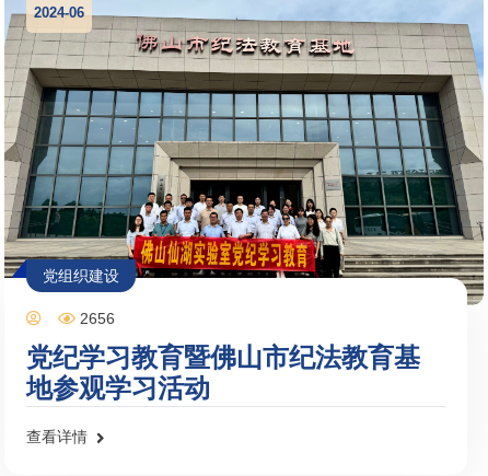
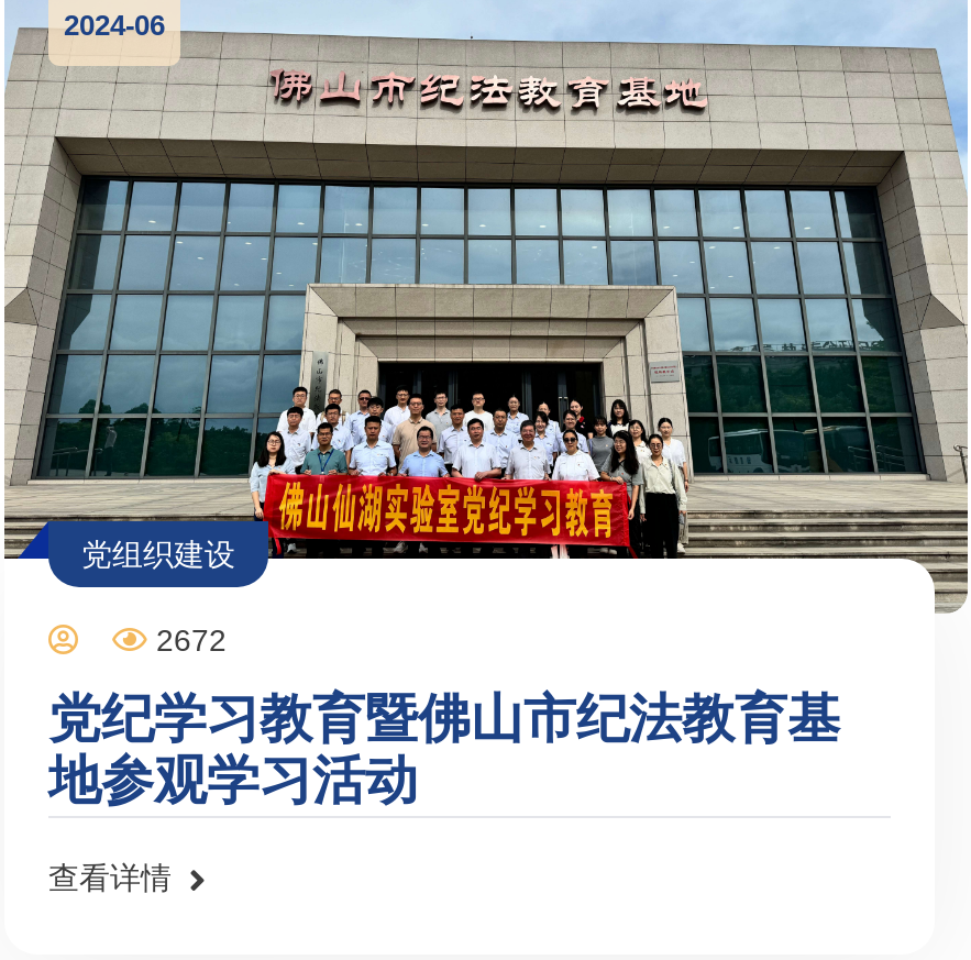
[75,309,115,327] 2656 -> [147,621,227,656] 2672

